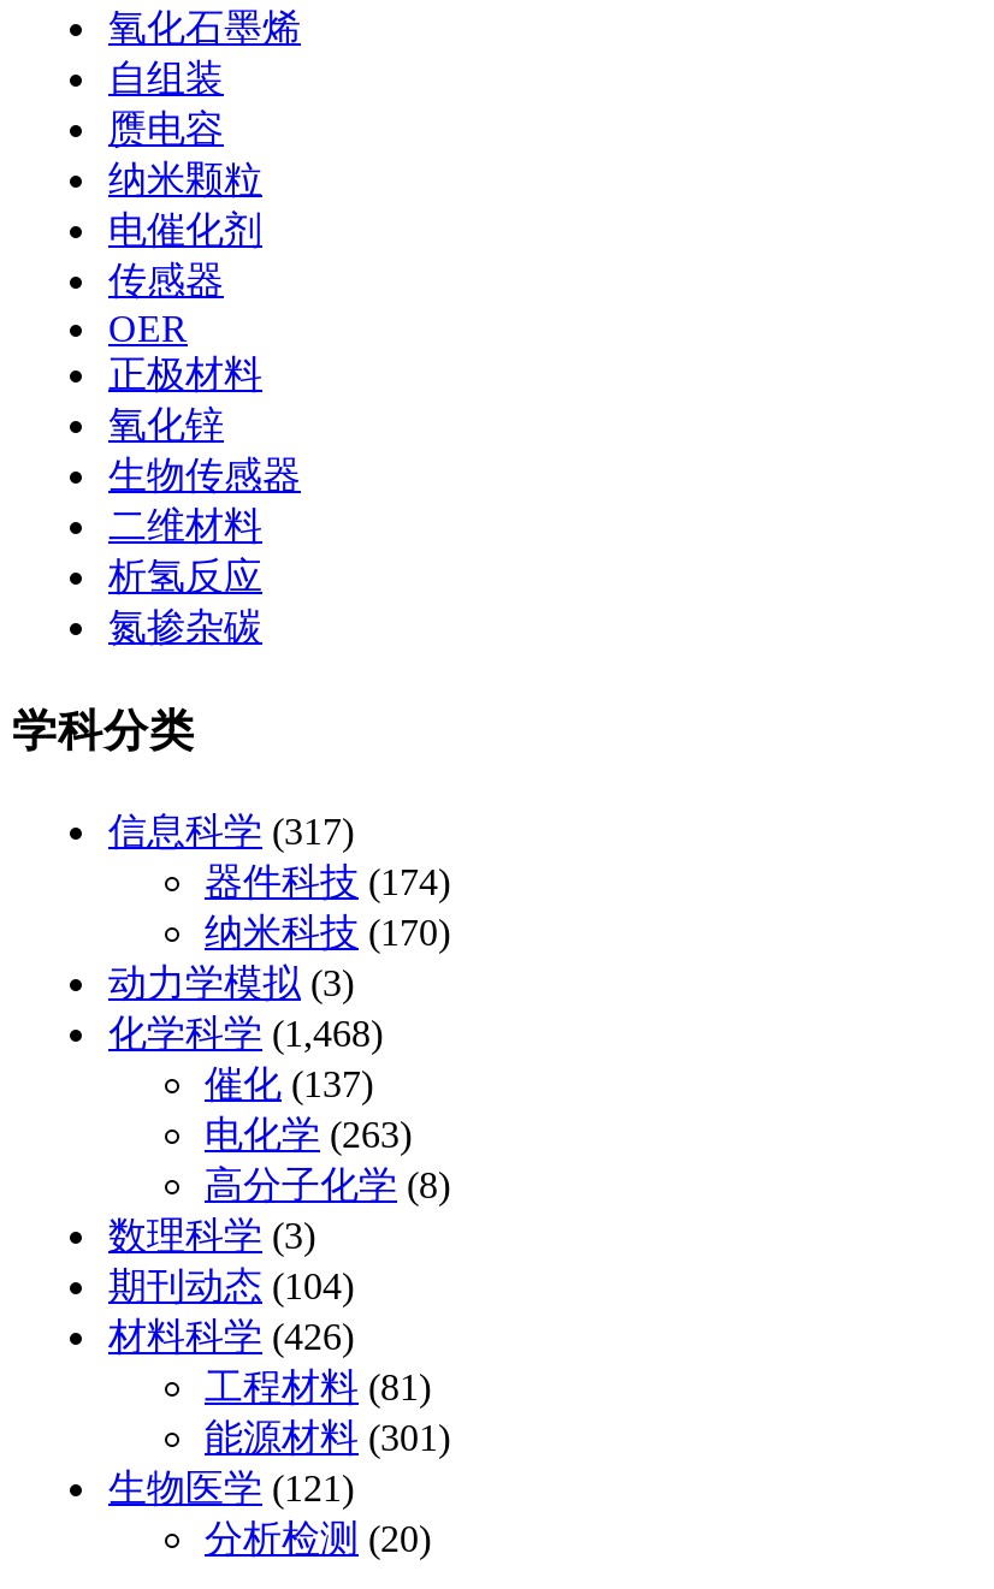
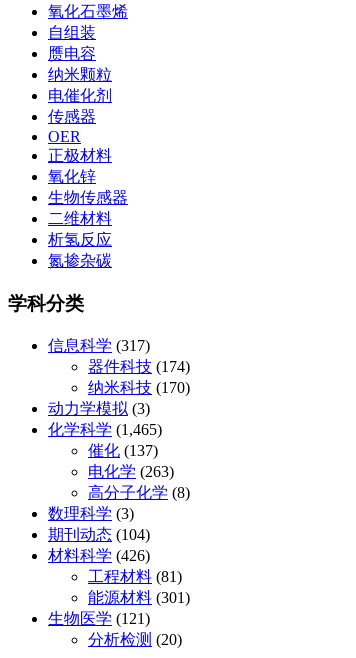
[108,1013,383,1053] 化学科学(1,468) -> [48,421,162,438] 化学科学(1,465)

